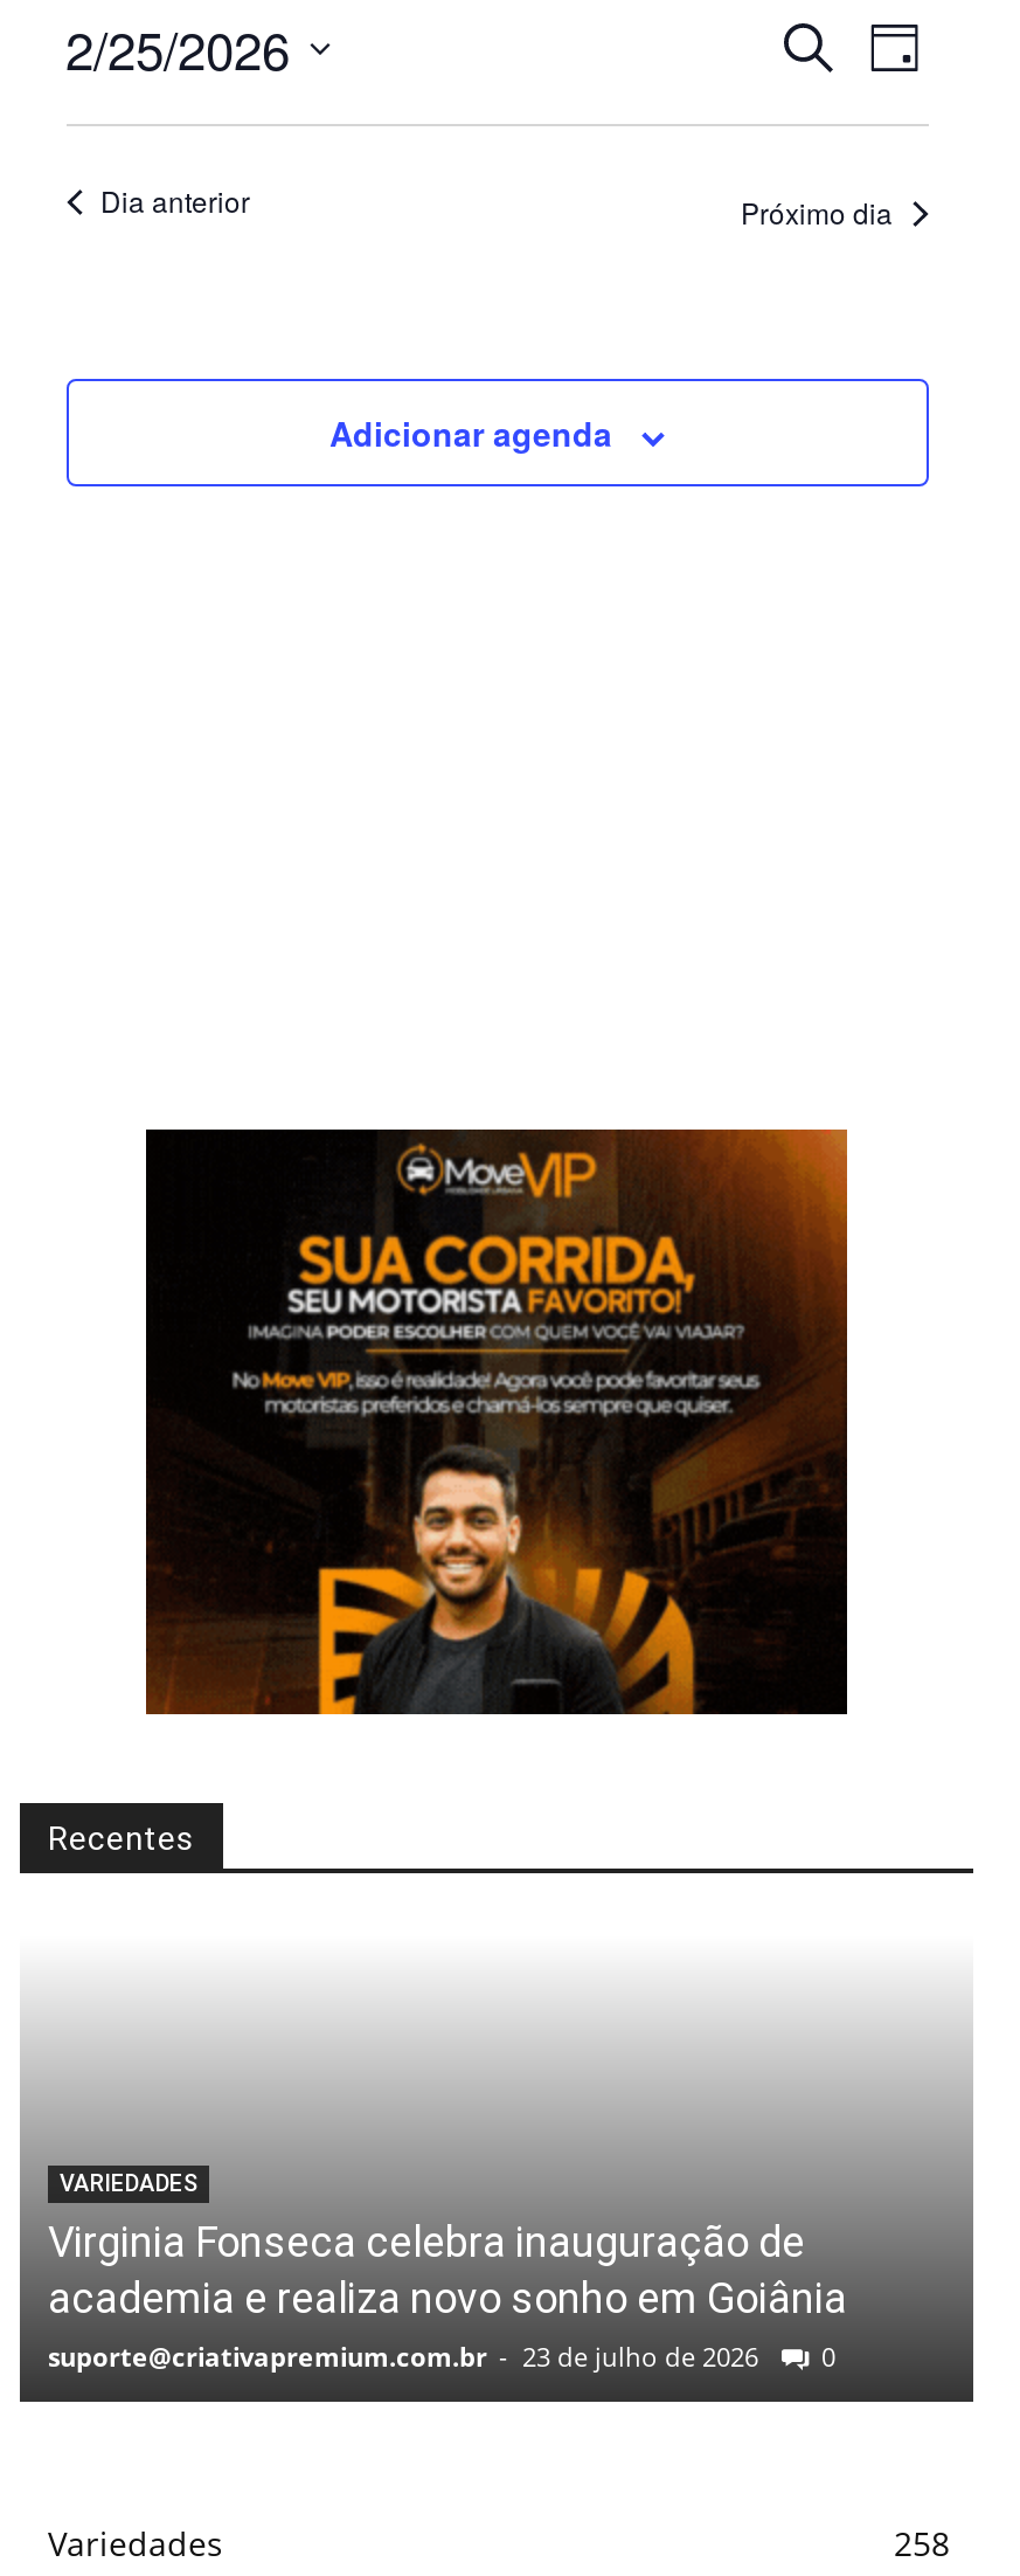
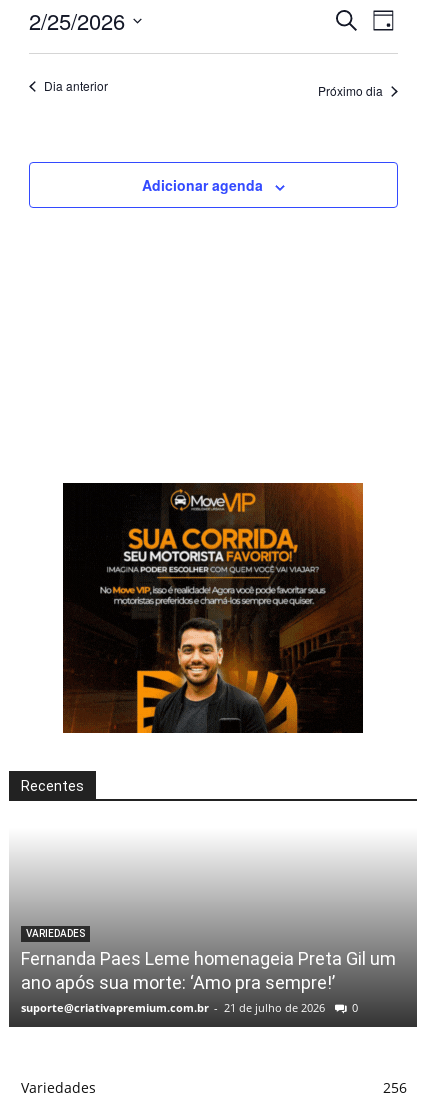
[48,2218,847,2374] Virginia Fonseca celebra inauguração de | academia e realiza novo sonho em Goiânia | suporte@criativapremium.com.br - 23 de julho de 2026 -> [21,948,396,1015] Fernanda Paes Leme homenageia Preta Gil um | ano após sua morte: ‘Amo pra sempre!’ | suporte@criativapremium.com.br - 21 de julho de 2026
[894,2522,950,2566] 258 -> [383,1078,407,1097] 256

